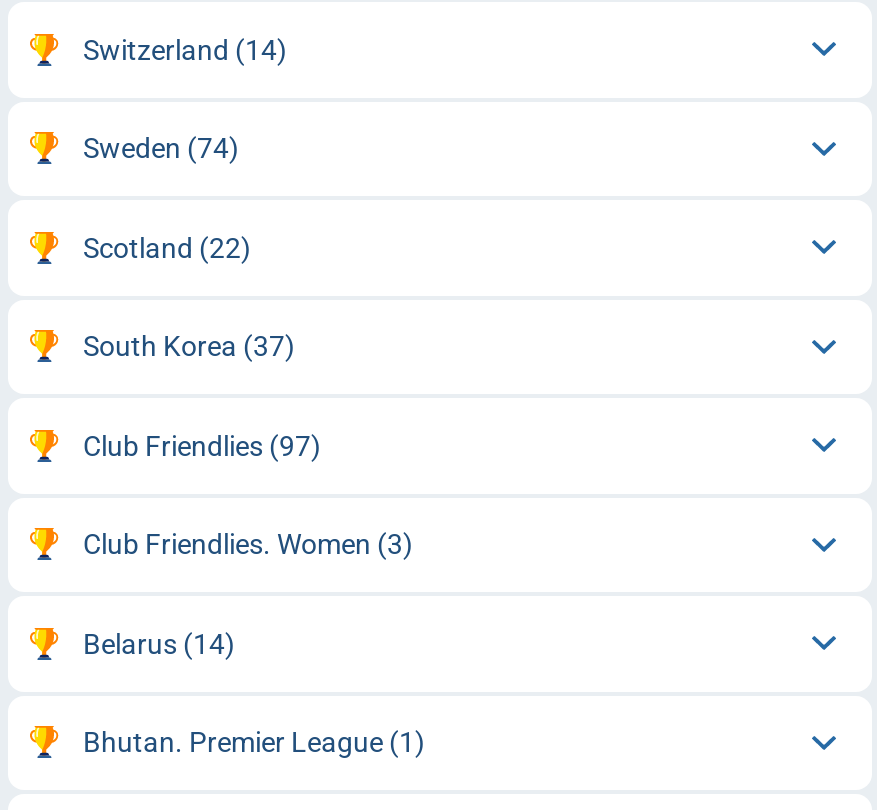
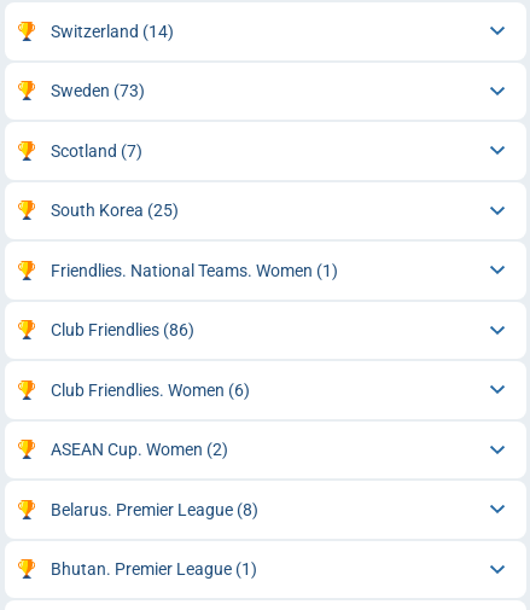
[83,132,413,660] Sweden (74) | Scotland (22) | South Korea (37) | Club Friendlies (97) | Club Friendlies. Women (3) | Belarus (14) -> [50,81,337,519] Sweden (73) | Scotland (7) | South Korea (25) | Friendlies. National Teams. Women (1) | Club Friendlies (86) | Club Friendlies. Women (6) | ASEAN Cup. Women (2) | Belarus. Premier League (8)

